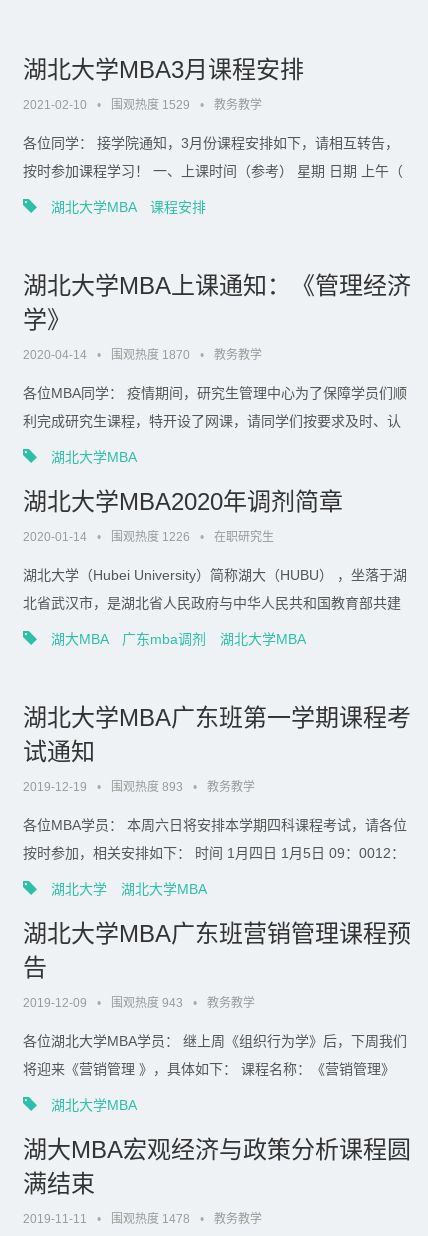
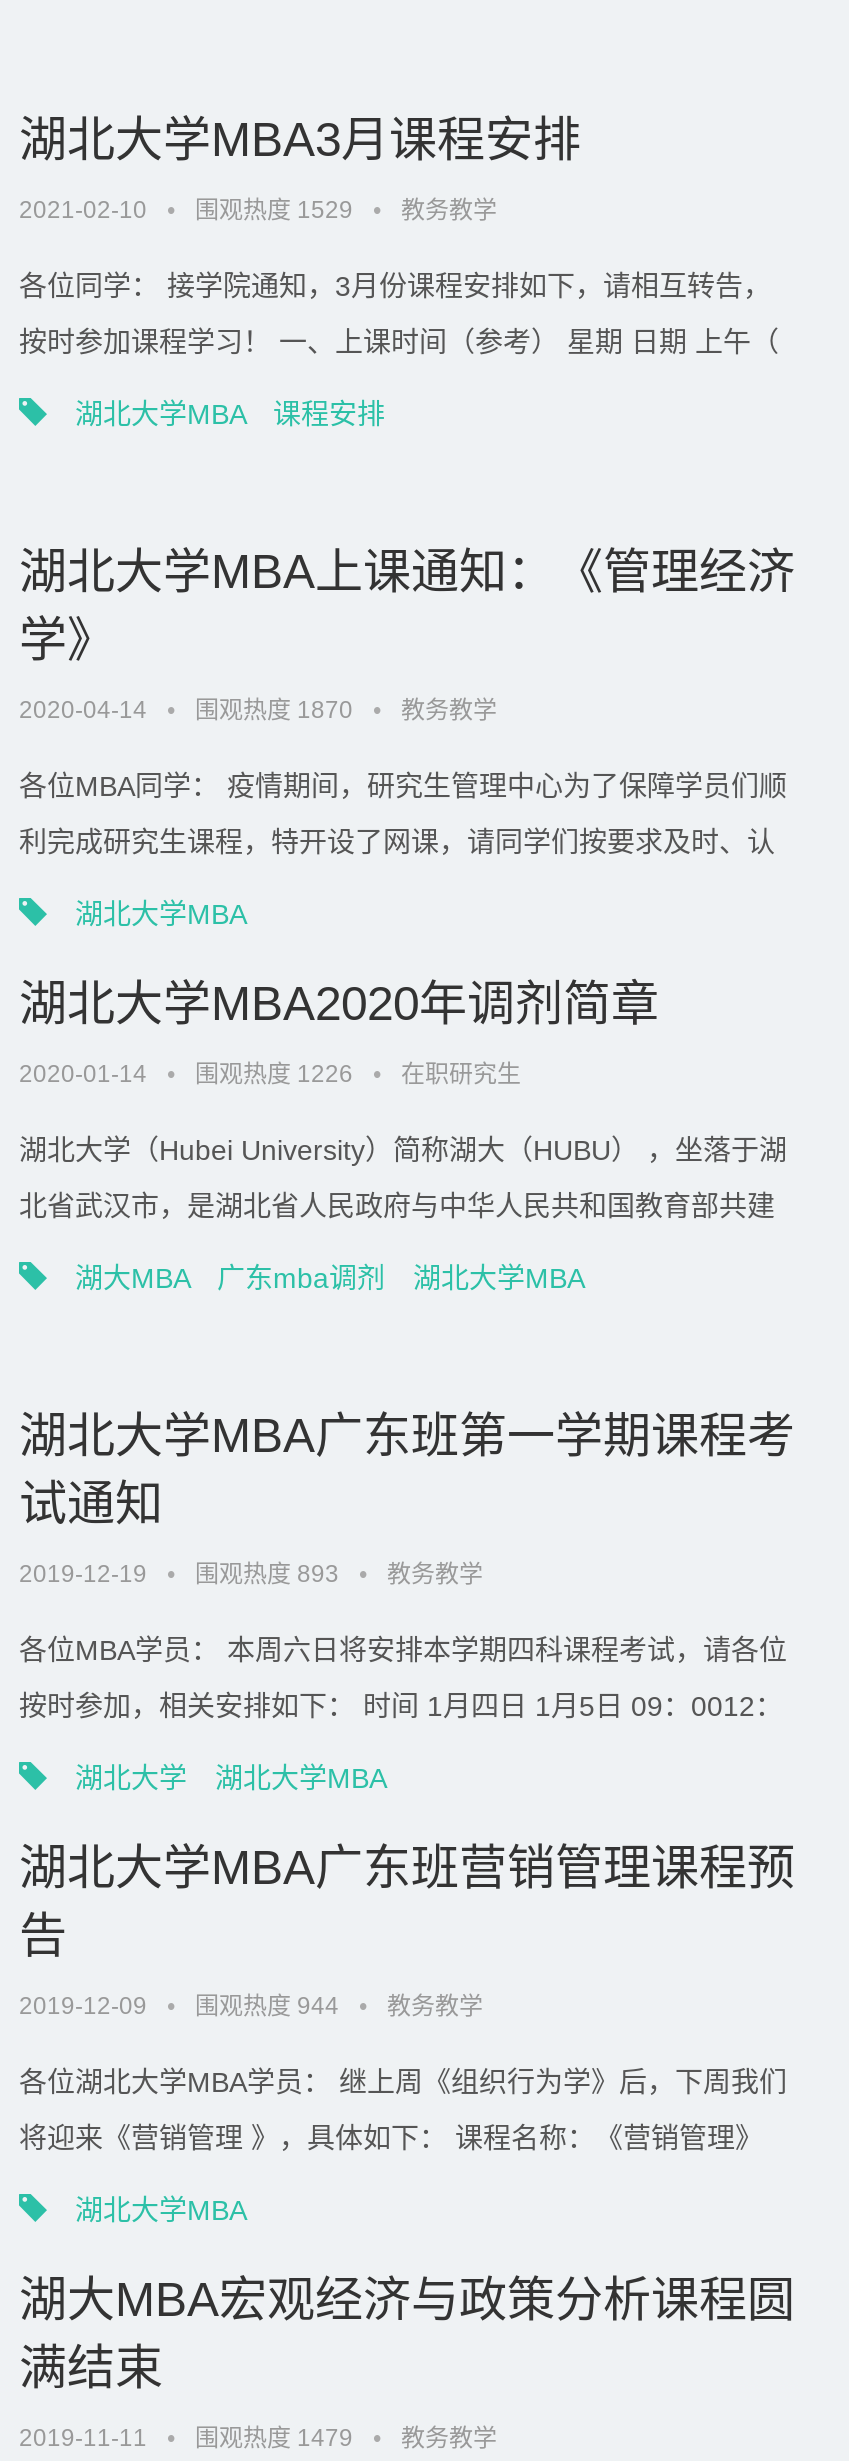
[111,996,183,1010] 围观热度 943 -> [195,1992,339,2020] 围观热度 944
[111,1212,190,1226] 围观热度 1478 -> [195,2424,353,2452] 围观热度 1479

